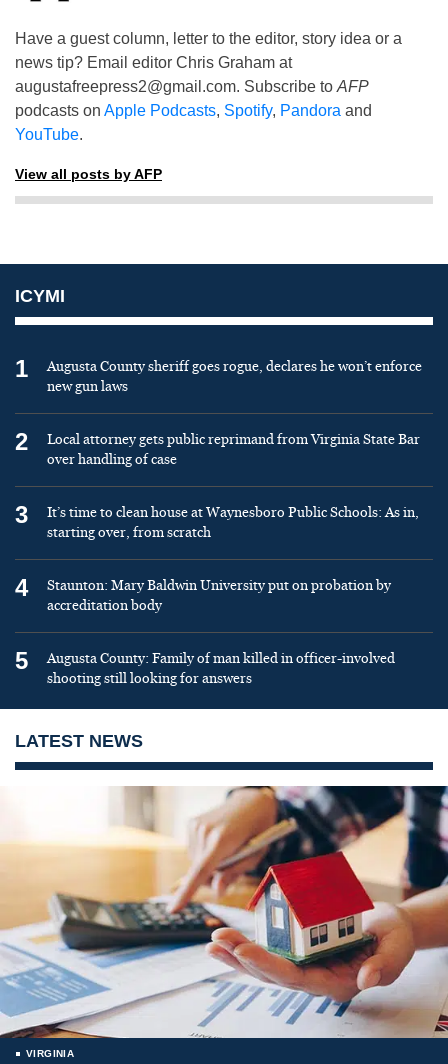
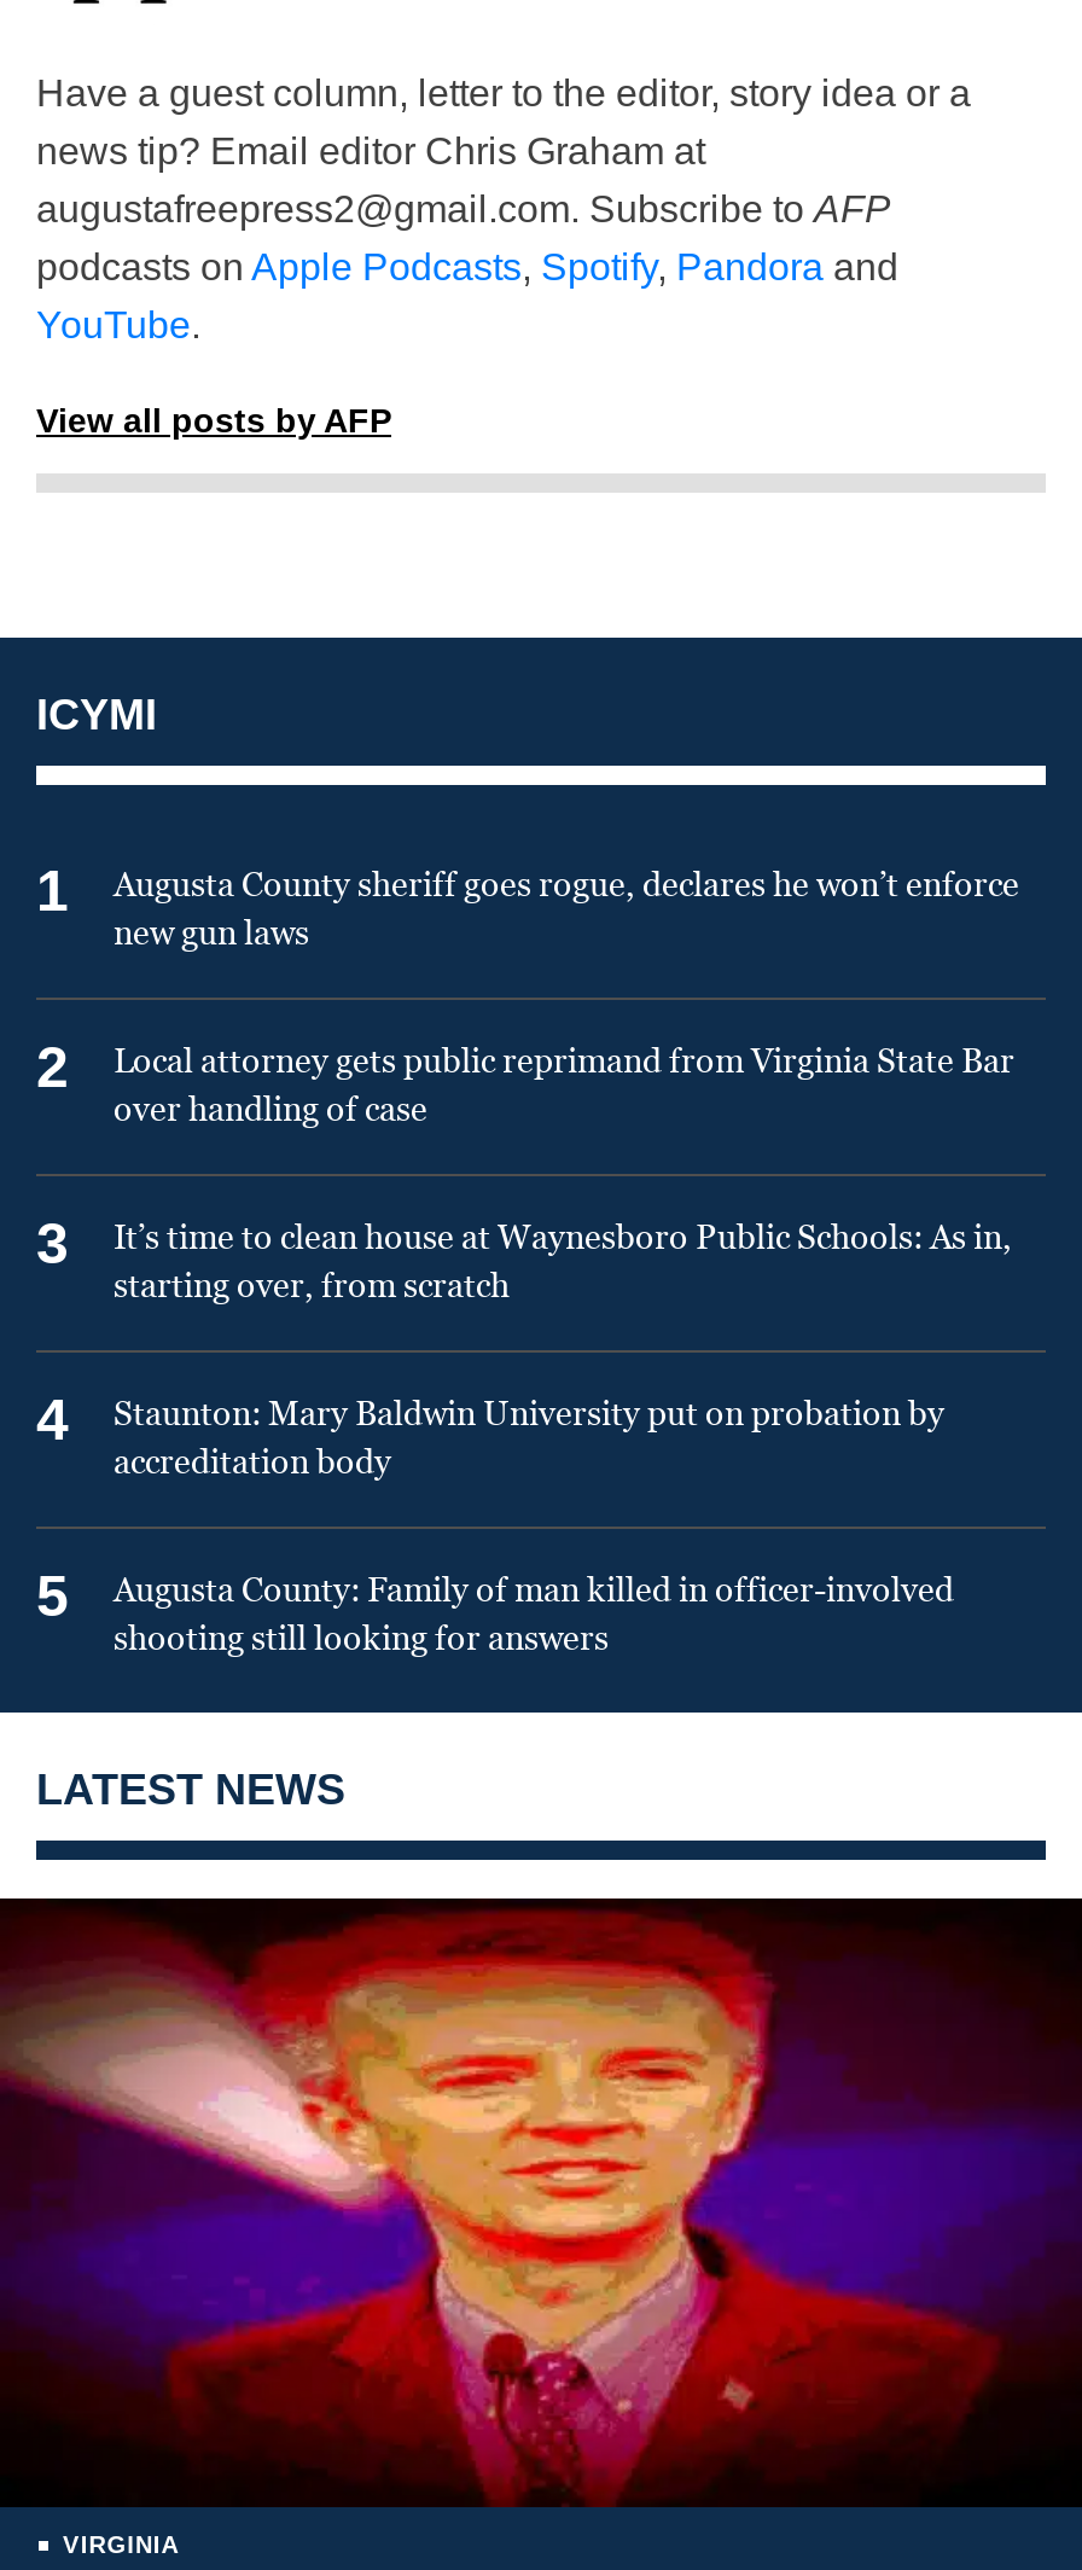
[3,785,445,1039] [image] -> [7,1896,1075,2510] [image]

